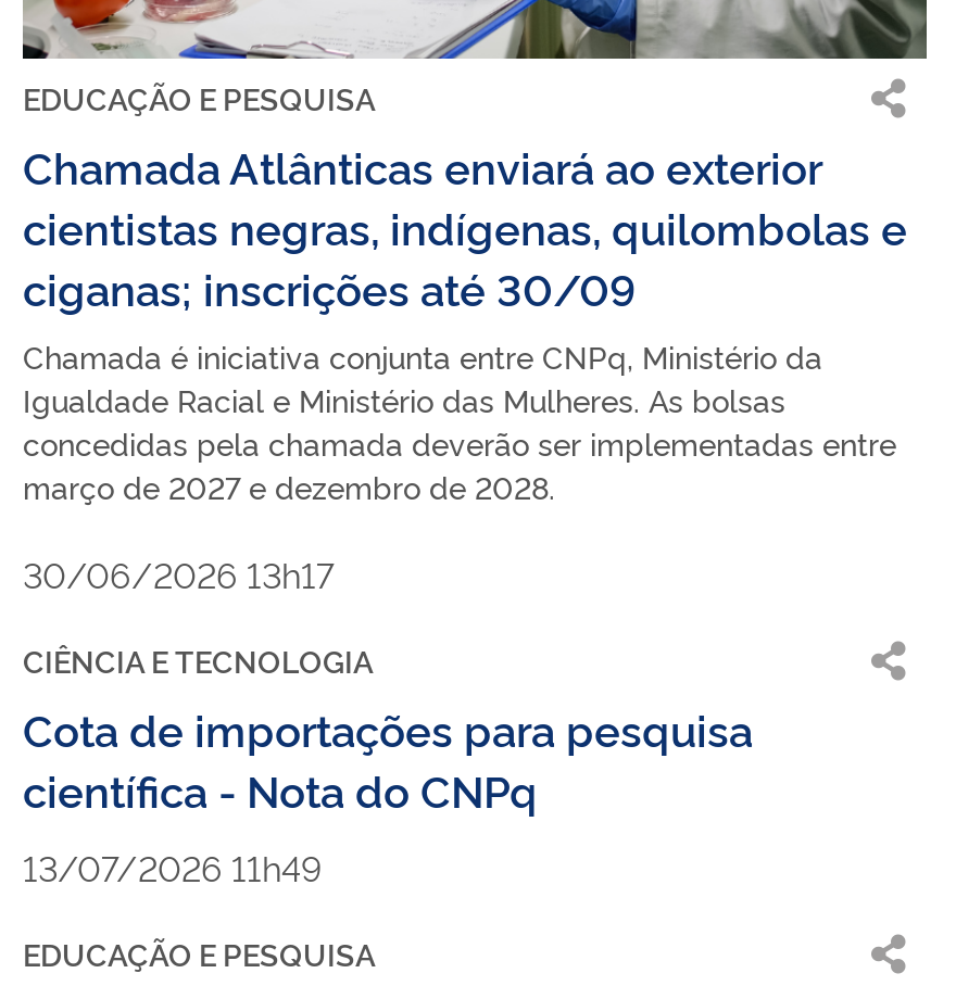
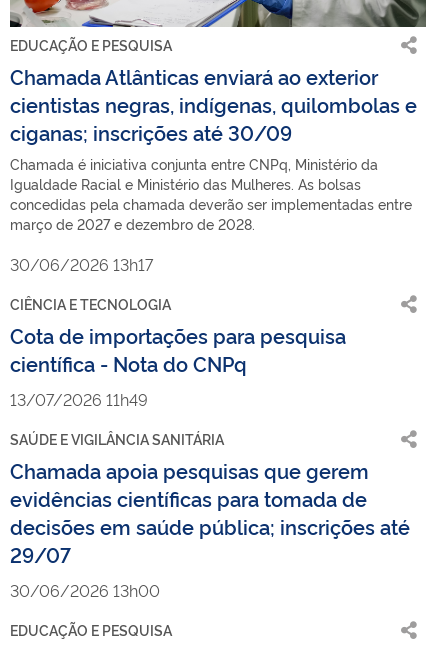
none -> [10,429,410,601] SAÚDE E VIGILÂNCIA SANITÁRIA | Chamada apoia pesquisas que gerem | evidências científicas para tomada de | decisões em saúde pública; inscrições até | 29/07 | 30/06/2026 13h00

